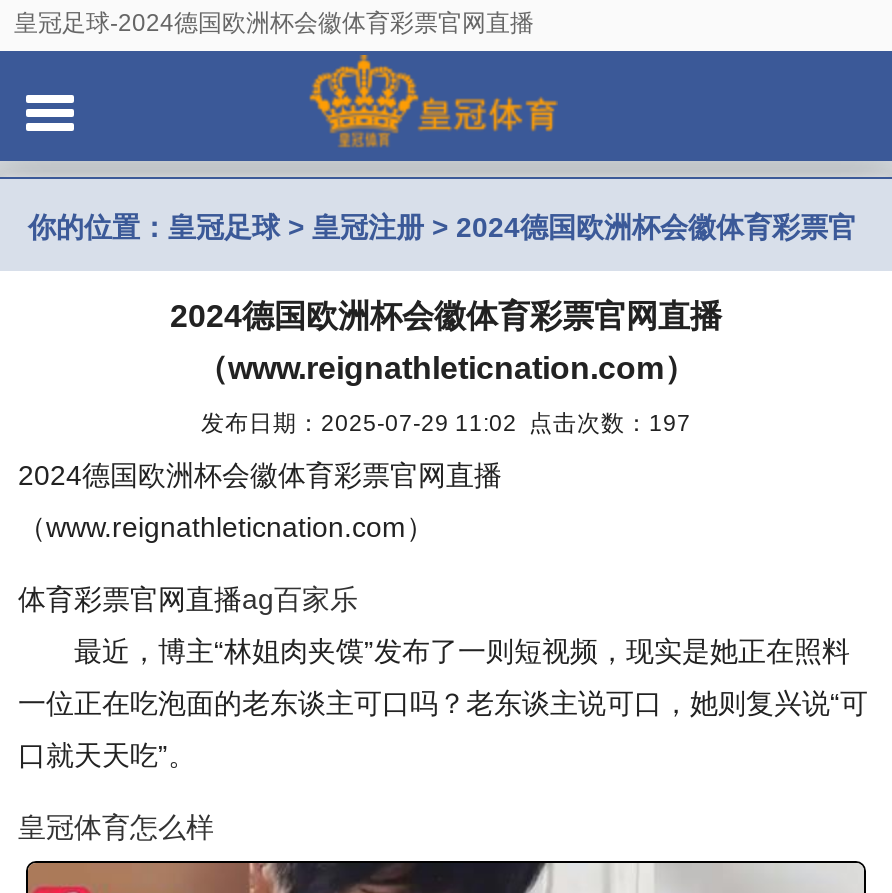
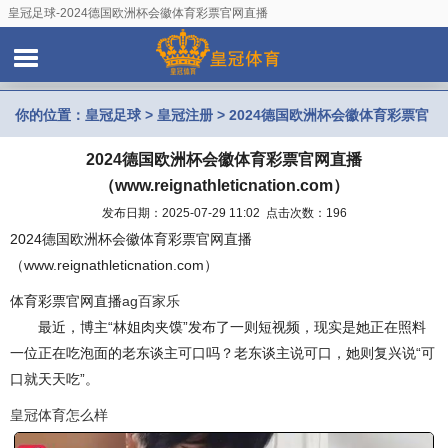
[201,409,691,435] 发布日期：2025-07-29 11:02 点击次数：197 -> [101,206,346,219] 发布日期：2025-07-29 11:02 点击次数：196

